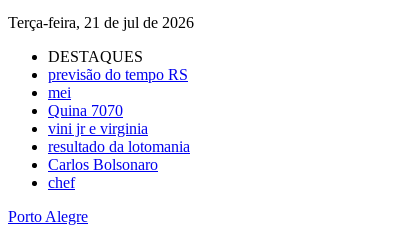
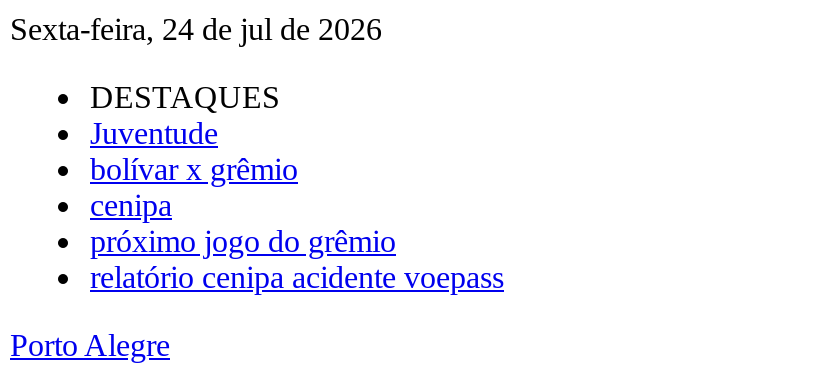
[8,14,194,31] Terça-feira, 21 de jul de 2026 -> [10,12,382,46] Sexta-feira, 24 de jul de 2026
[48,66,190,191] previsão do tempo RS | mei | Quina 7070 | vini jr e virginia | resultado da lotomania | Carlos Bolsonaro | chef -> [90,116,504,294] Juventude | bolívar x grêmio | cenipa | próximo jogo do grêmio | relatório cenipa acidente voepass

